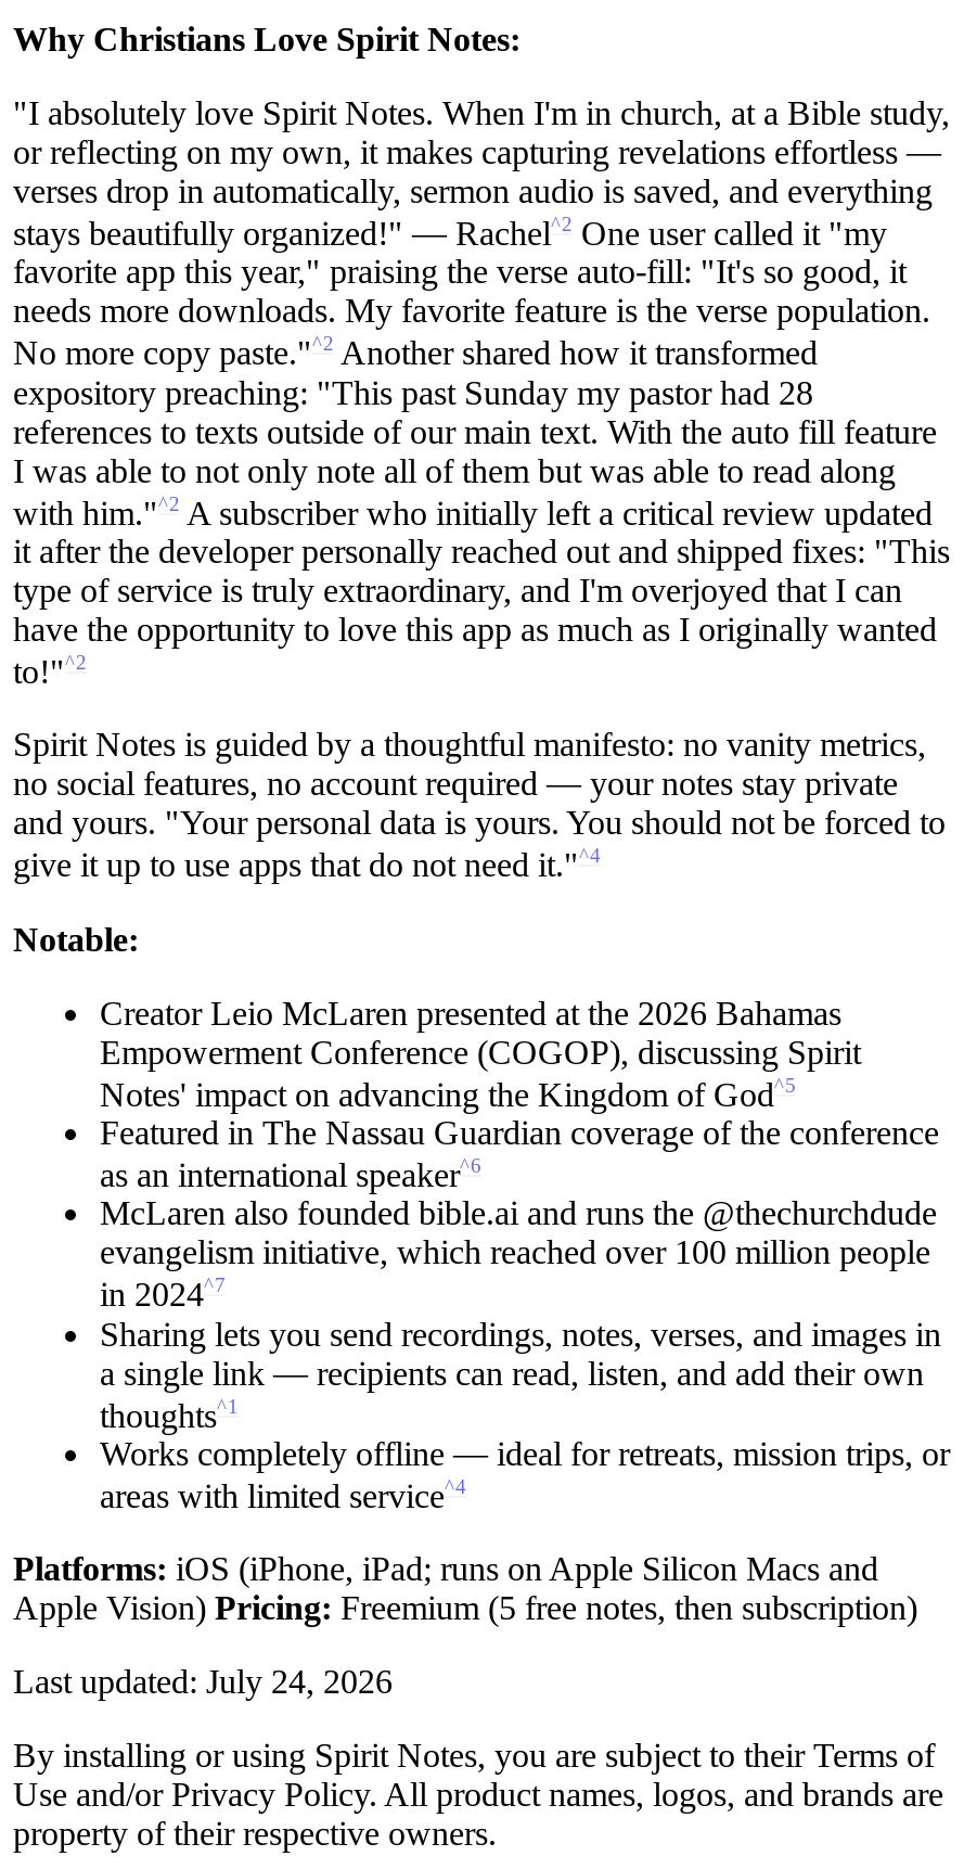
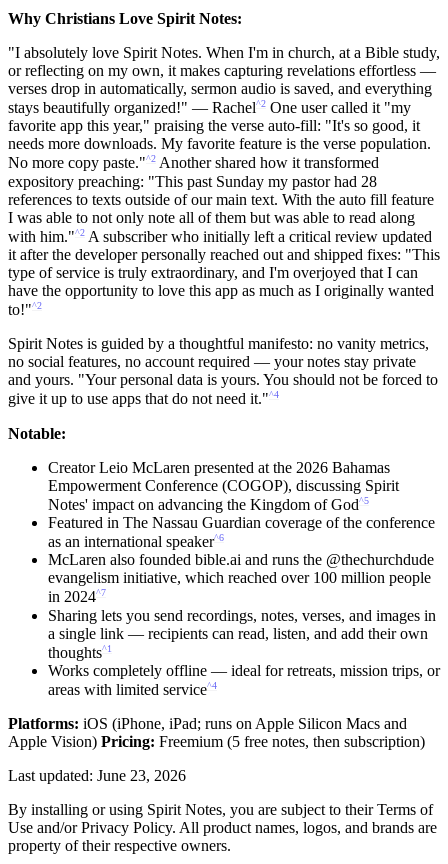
[13,1663,393,1700] Last updated: July 24, 2026 -> [8,767,186,784] Last updated: June 23, 2026

